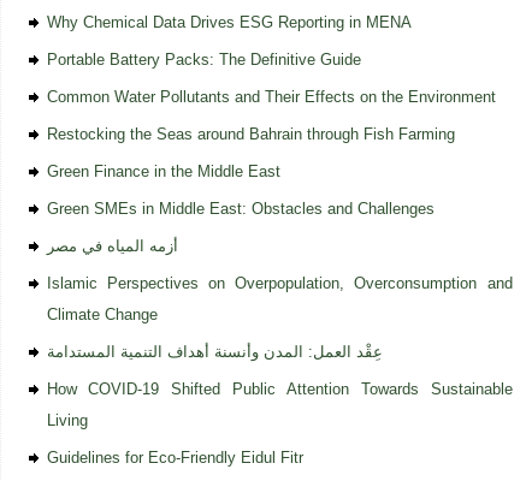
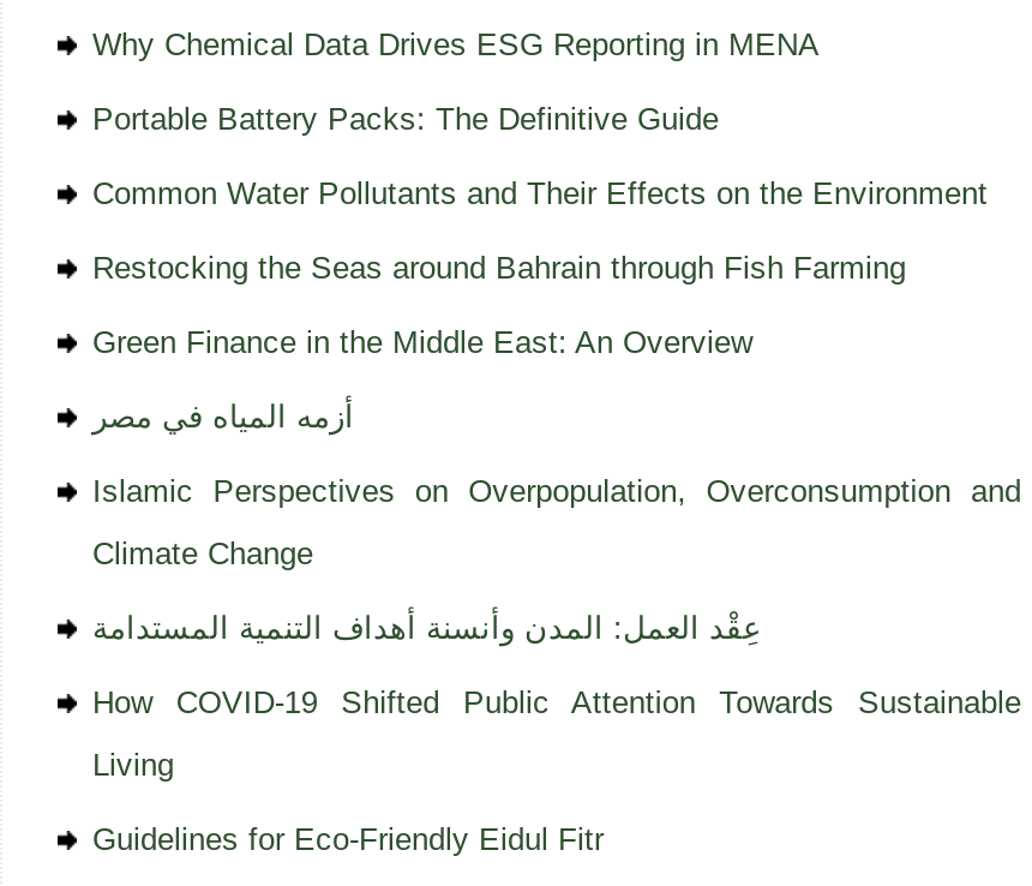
[46,163,434,218] Green Finance in the Middle East | Green SMEs in Middle East: Obstacles and Challenges -> [92,325,752,361] Green Finance in the Middle East: An Overview

